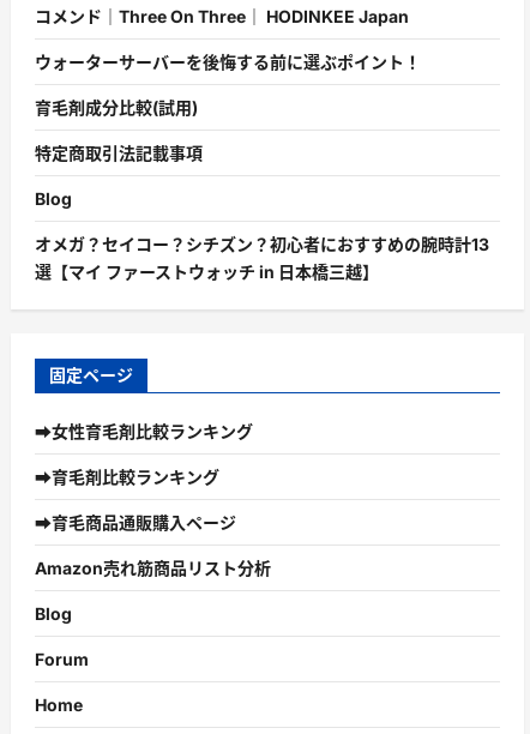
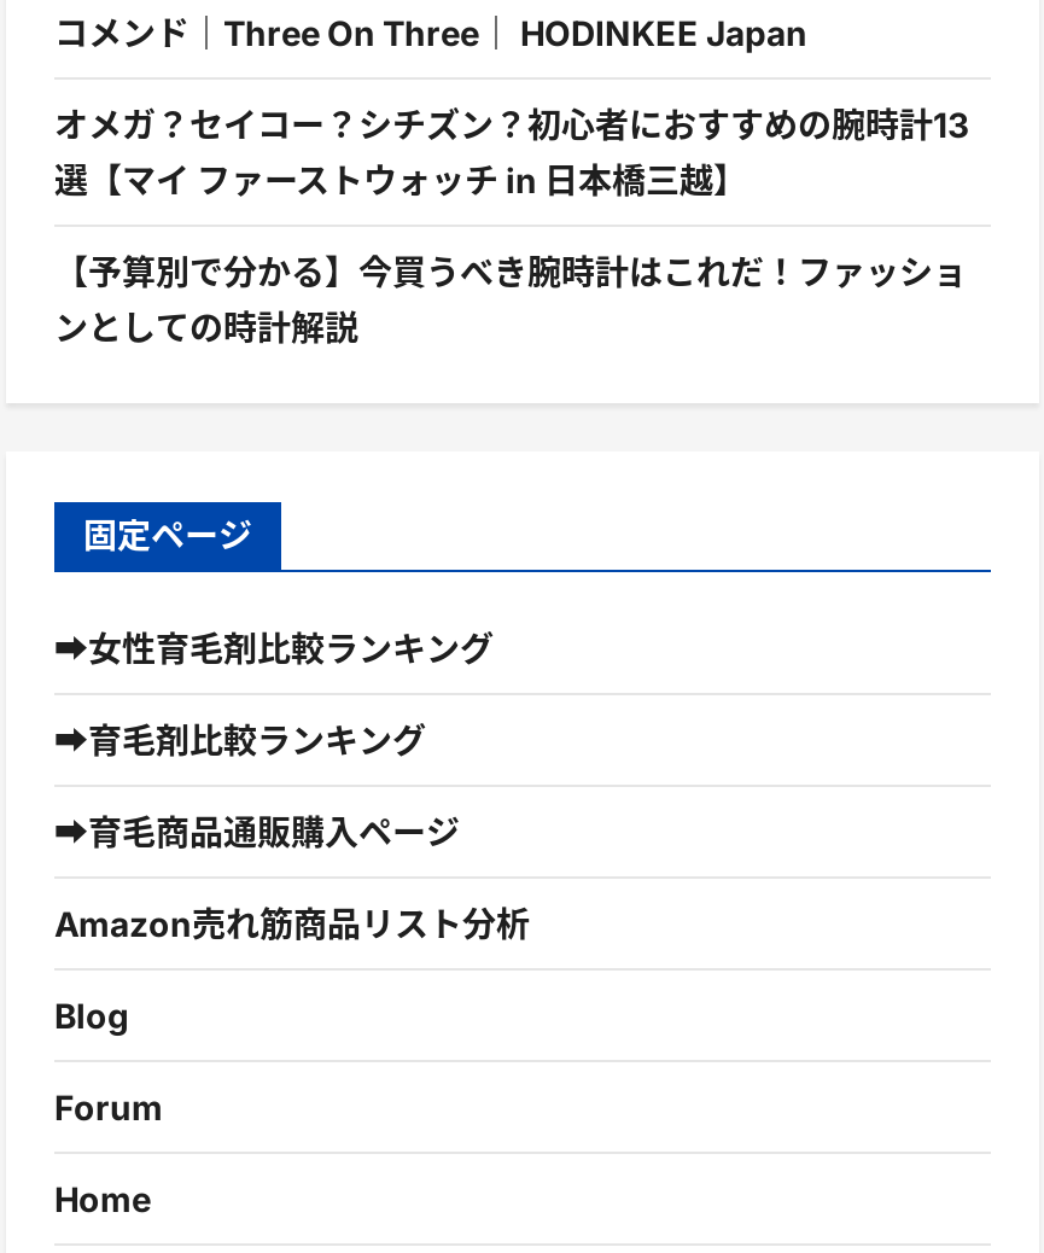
[35,52,421,209] ウォーターサーバーを後悔する前に選ぶポイント！ | 育毛剤成分比較(試用) | 特定商取引法記載事項 | Blog -> none
moved [35,234,489,282] -> [54,104,969,200]: オメガ？セイコー？シチズン？初心者におすすめの腕時計13 | 選【マイ ファーストウォッチ in 日本橋三越】
none -> [54,251,967,348] 【予算別で分かる】今買うべき腕時計はこれだ！ファッショ | ンとしての時計解説

